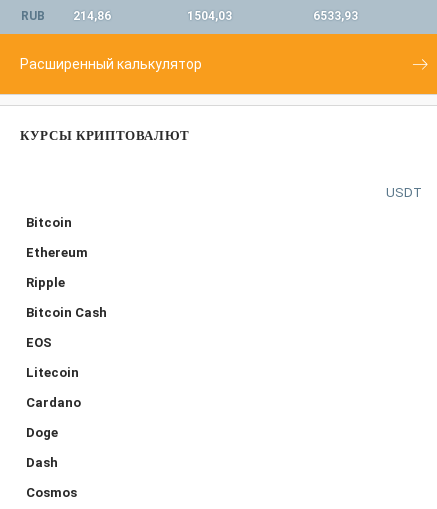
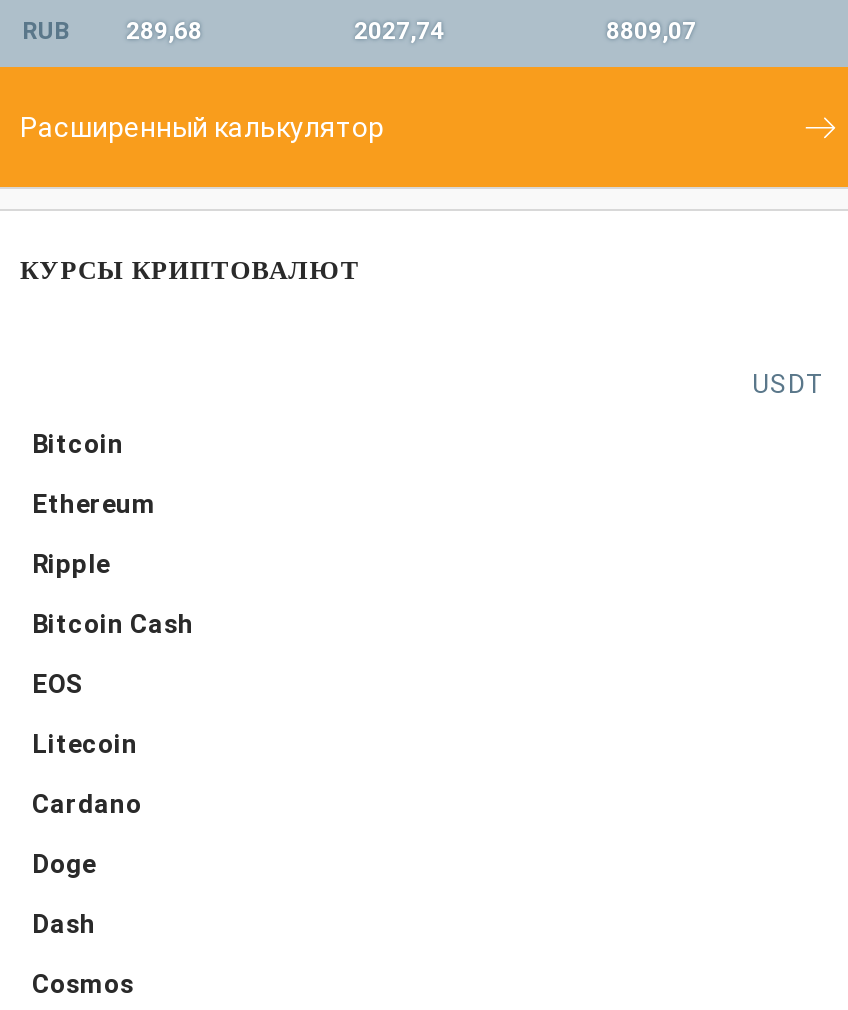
[21,8,111,22] RUB 214,86 -> [22,16,202,44] RUB 289,68
[187,8,232,22] 1504,03 -> [354,16,444,44] 2027,74
[313,8,358,22] 6533,93 -> [606,16,696,44] 8809,07

